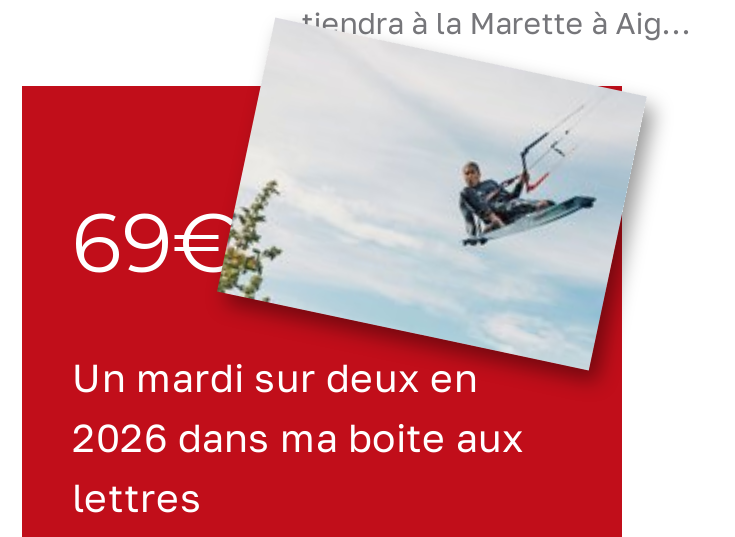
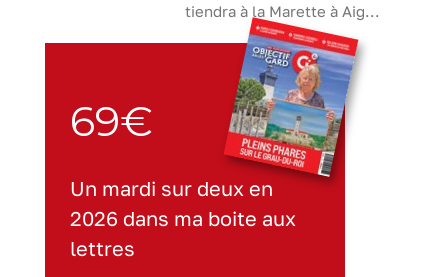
[228,20,652,380] [image] -> [149,12,361,189] [image]

